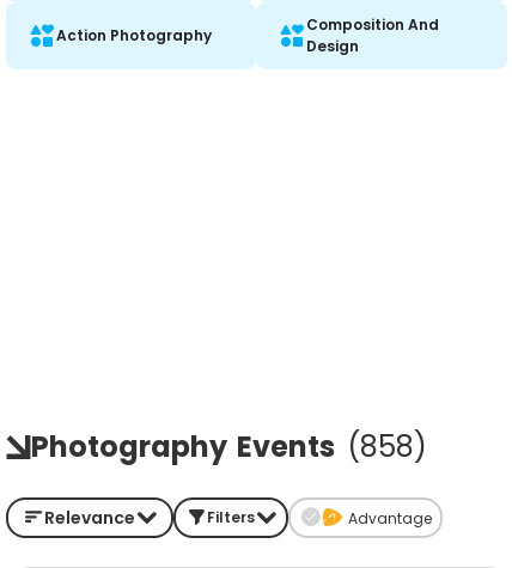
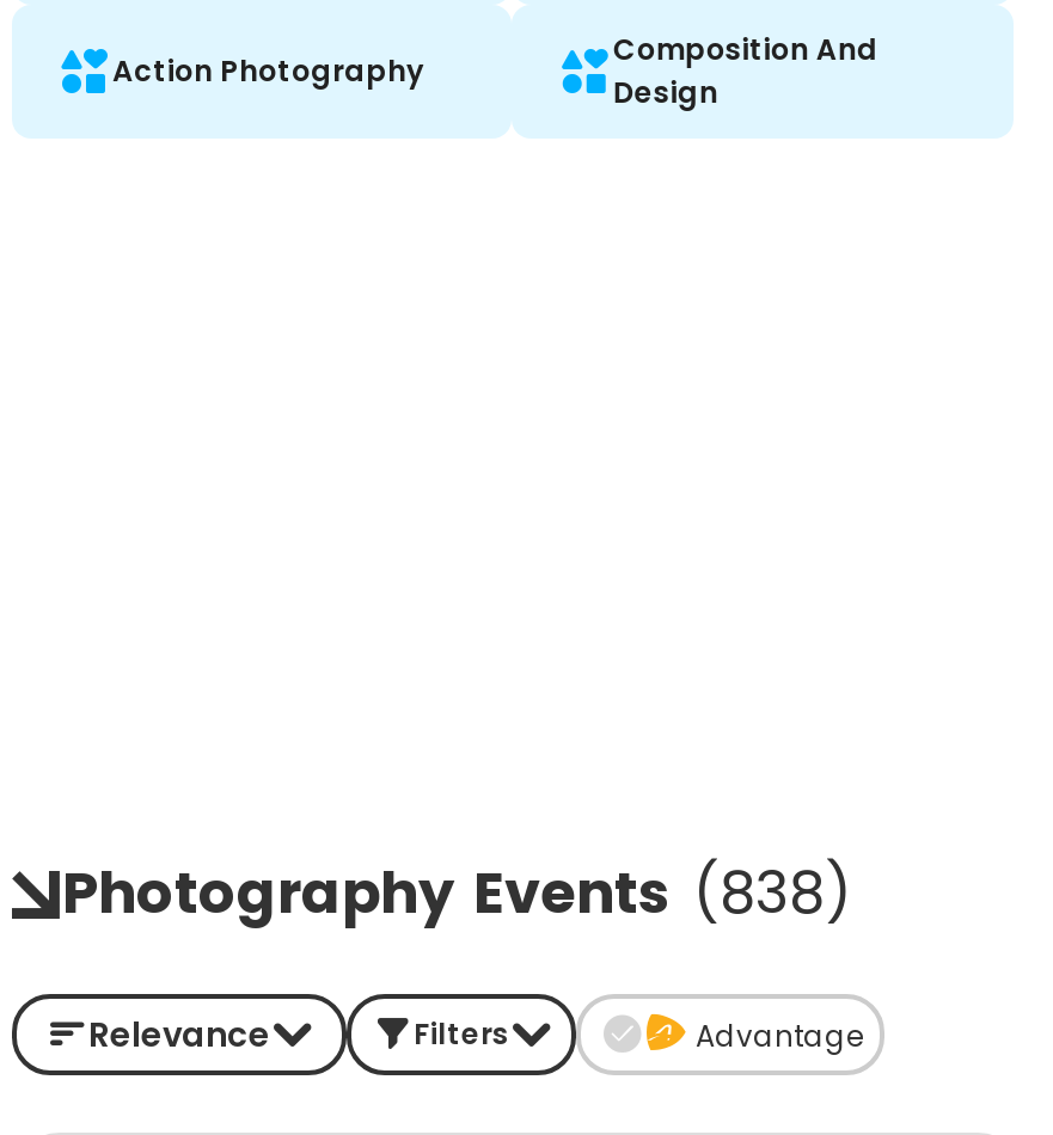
[31,427,427,466] Photography Events (858) -> [62,853,851,932] Photography Events (838)

